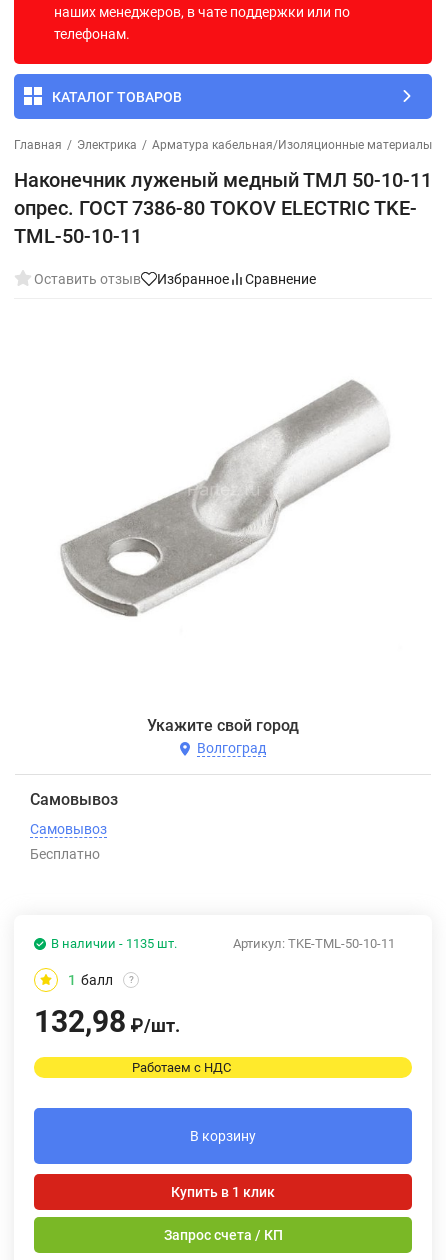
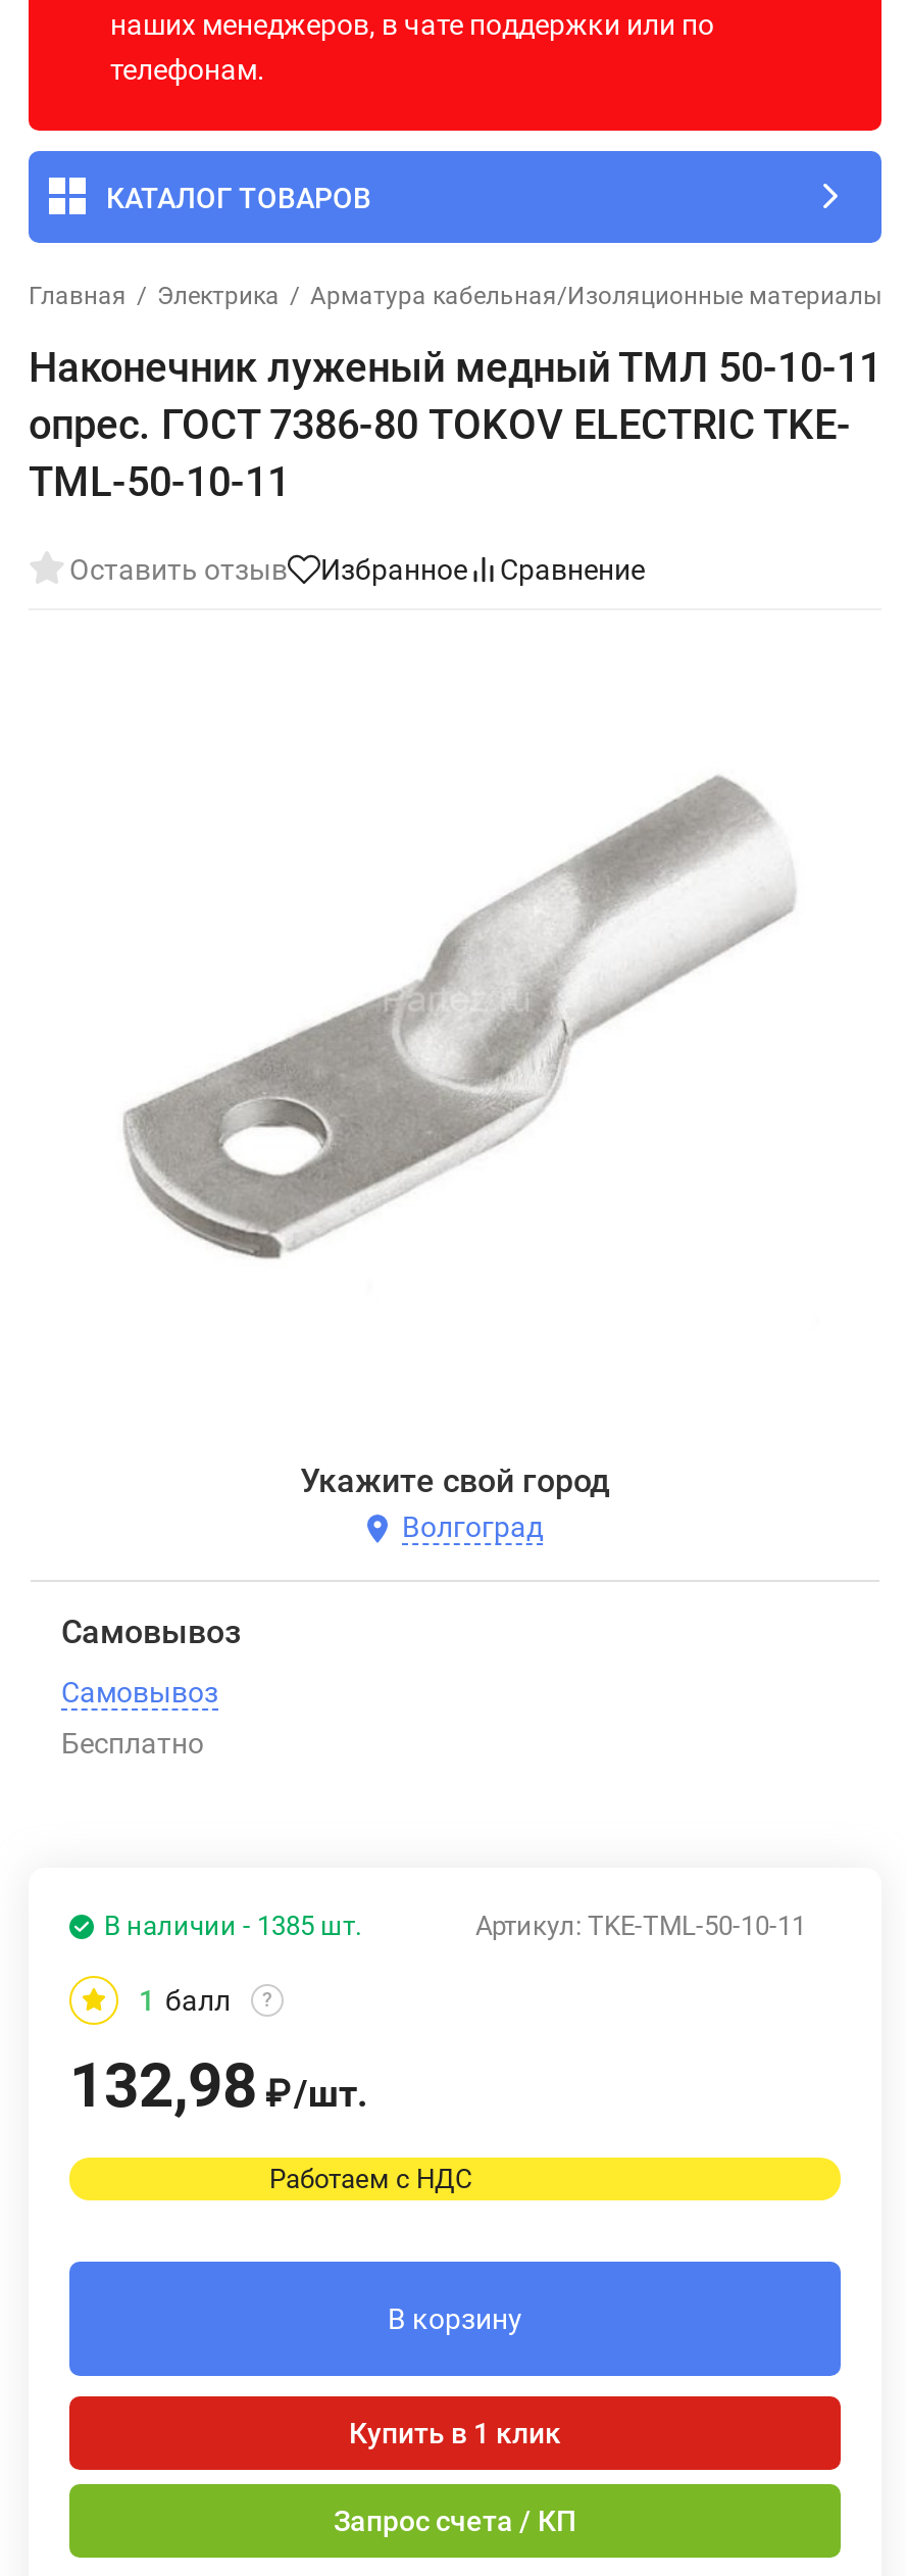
[51,936,177,951] В наличии - 1135 шт. -> [104,1911,361,1941] В наличии - 1385 шт.

